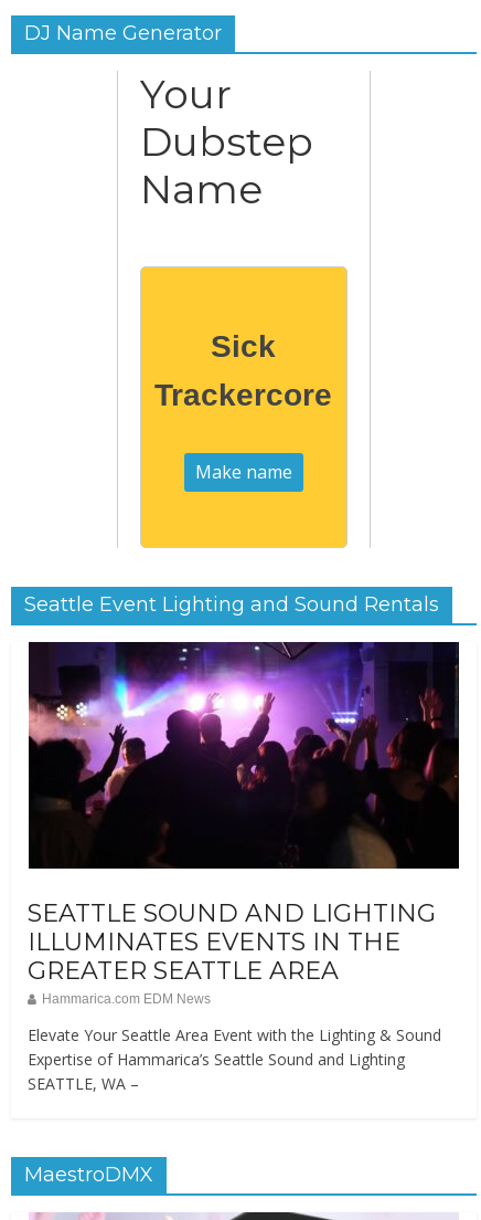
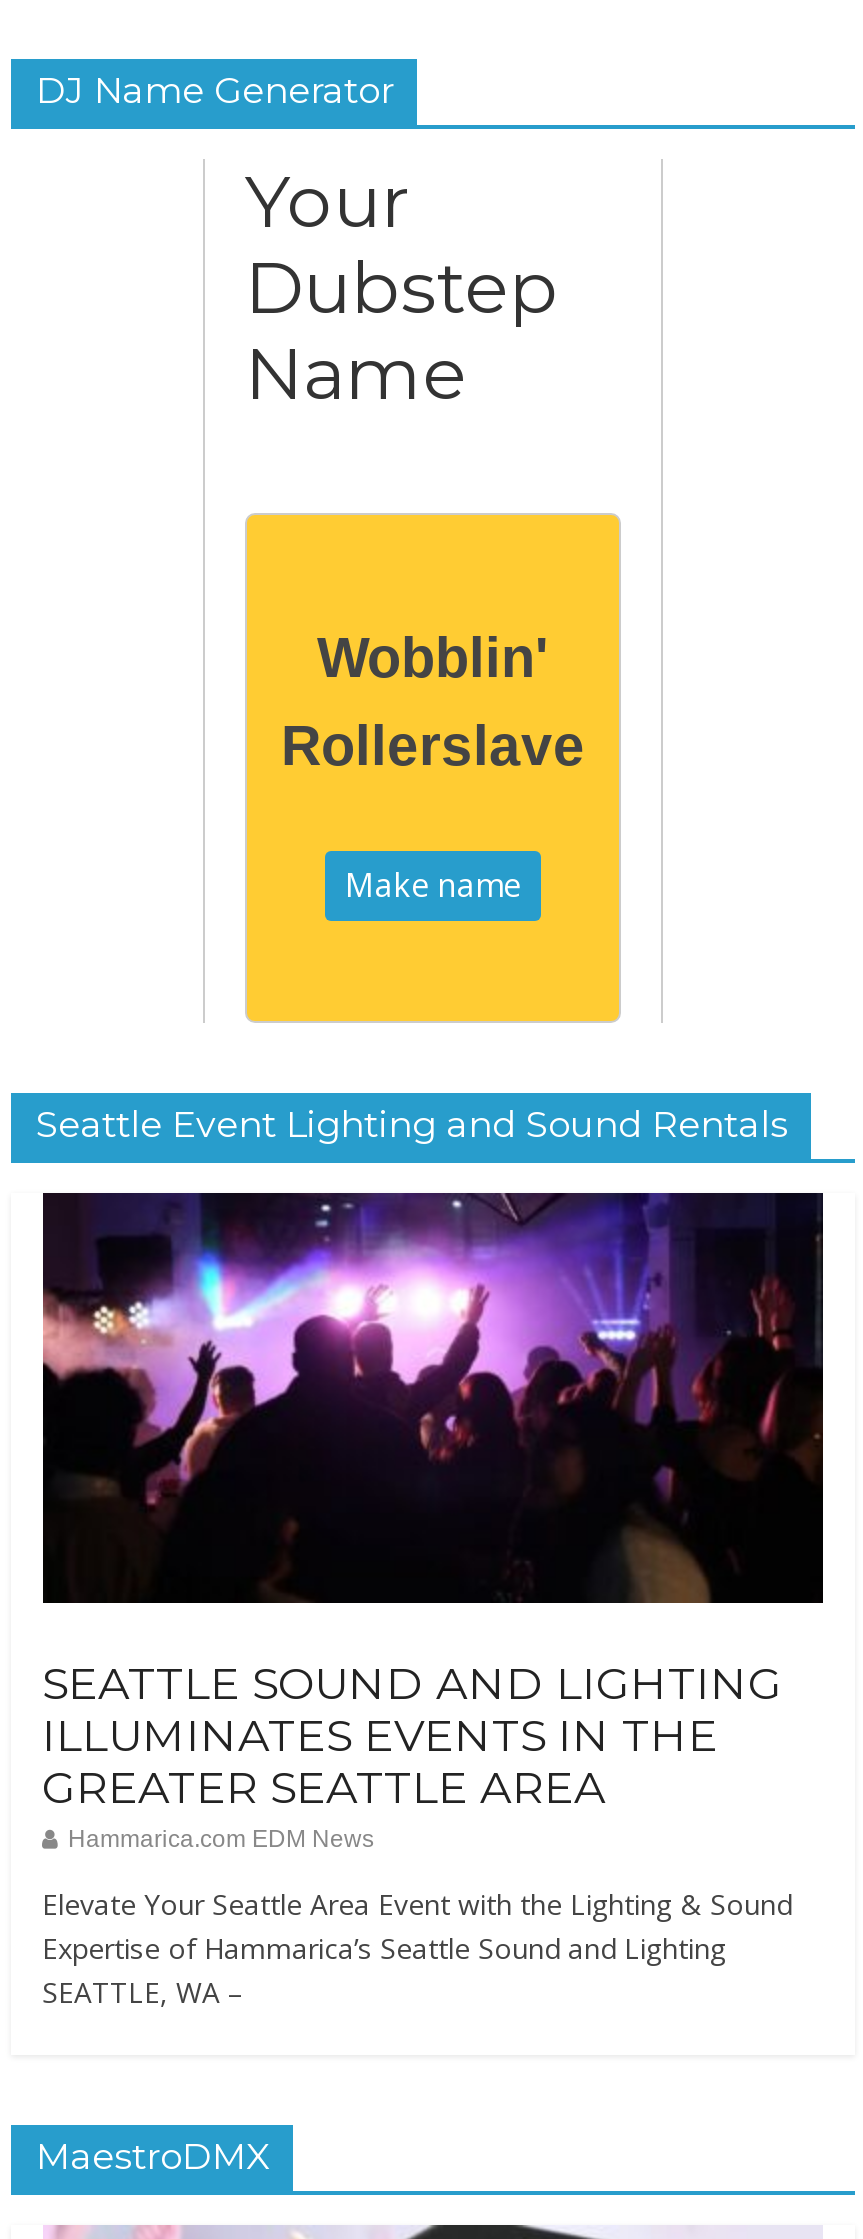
[155,329,333,412] Sick | Trackercore -> [281,626,585,776] Wobblin' | Rollerslave

